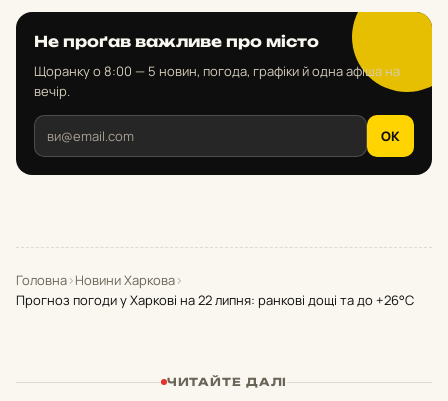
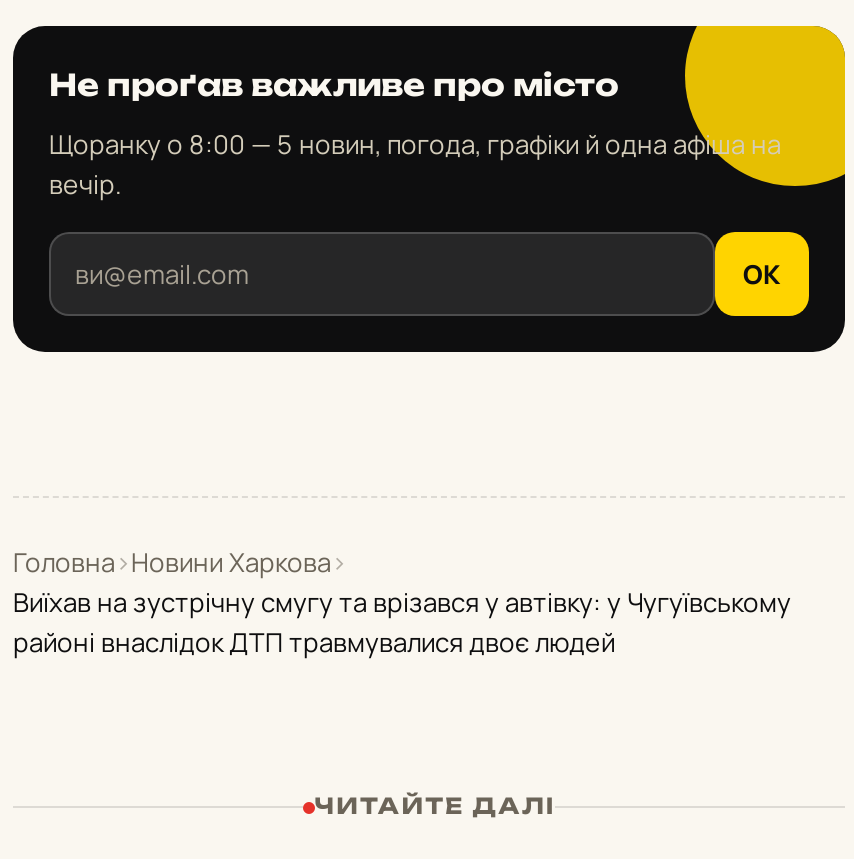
[16,291,414,309] Прогноз погоди у Харкові на 22 липня: ранкові дощі та до +26°С -> [13,584,791,660] Виїхав на зустрічну смугу та врізався у автівку: у Чугуївському | районі внаслідок ДТП травмувалися двоє людей

